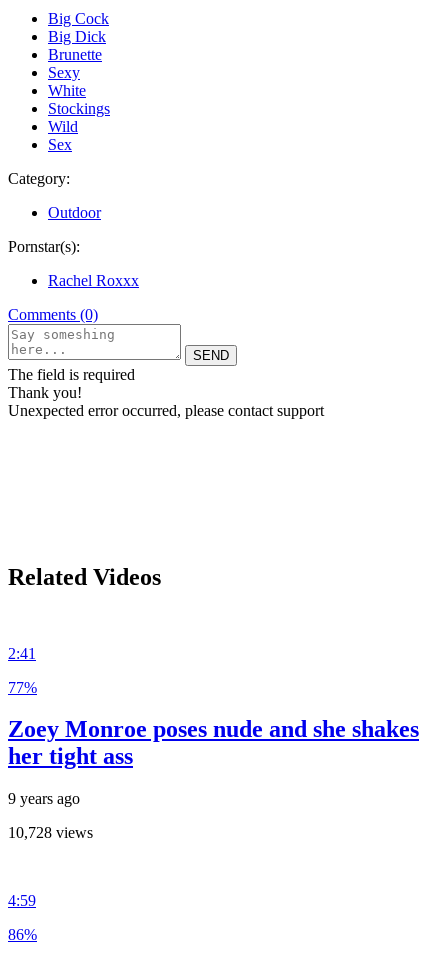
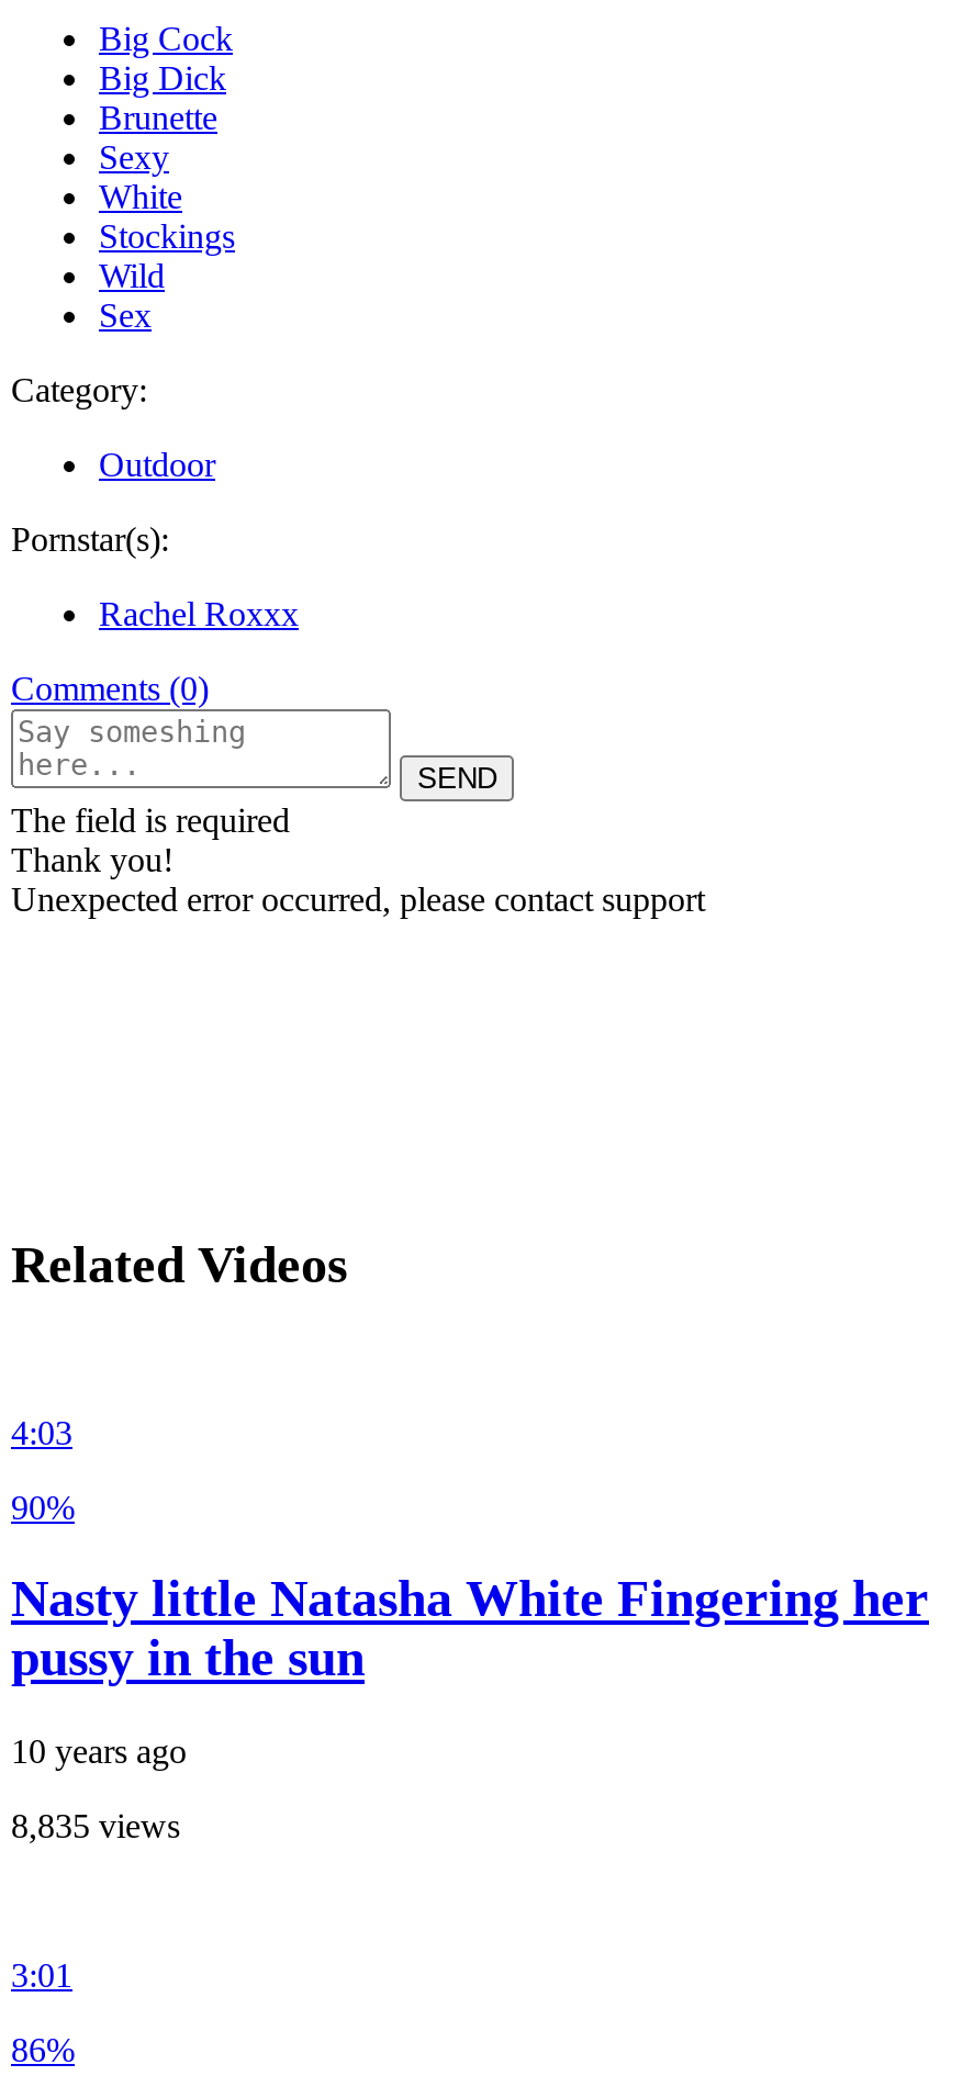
[8,644,36,661] 2:41 -> [11,1413,72,1450] 4:03
[8,678,37,695] 77% -> [11,1488,75,1525] 90%
[8,716,419,769] Zoey Monroe poses nude and she shakes | her tight ass -> [11,1571,929,1687] Nasty little Natasha White Fingering her | pussy in the sun
[8,790,80,807] 9 years ago -> [11,1733,187,1770] 10 years ago
[8,824,93,841] 10,728 views -> [11,1808,180,1845] 8,835 views
[8,892,36,909] 4:59 -> [11,1957,72,1994] 3:01

